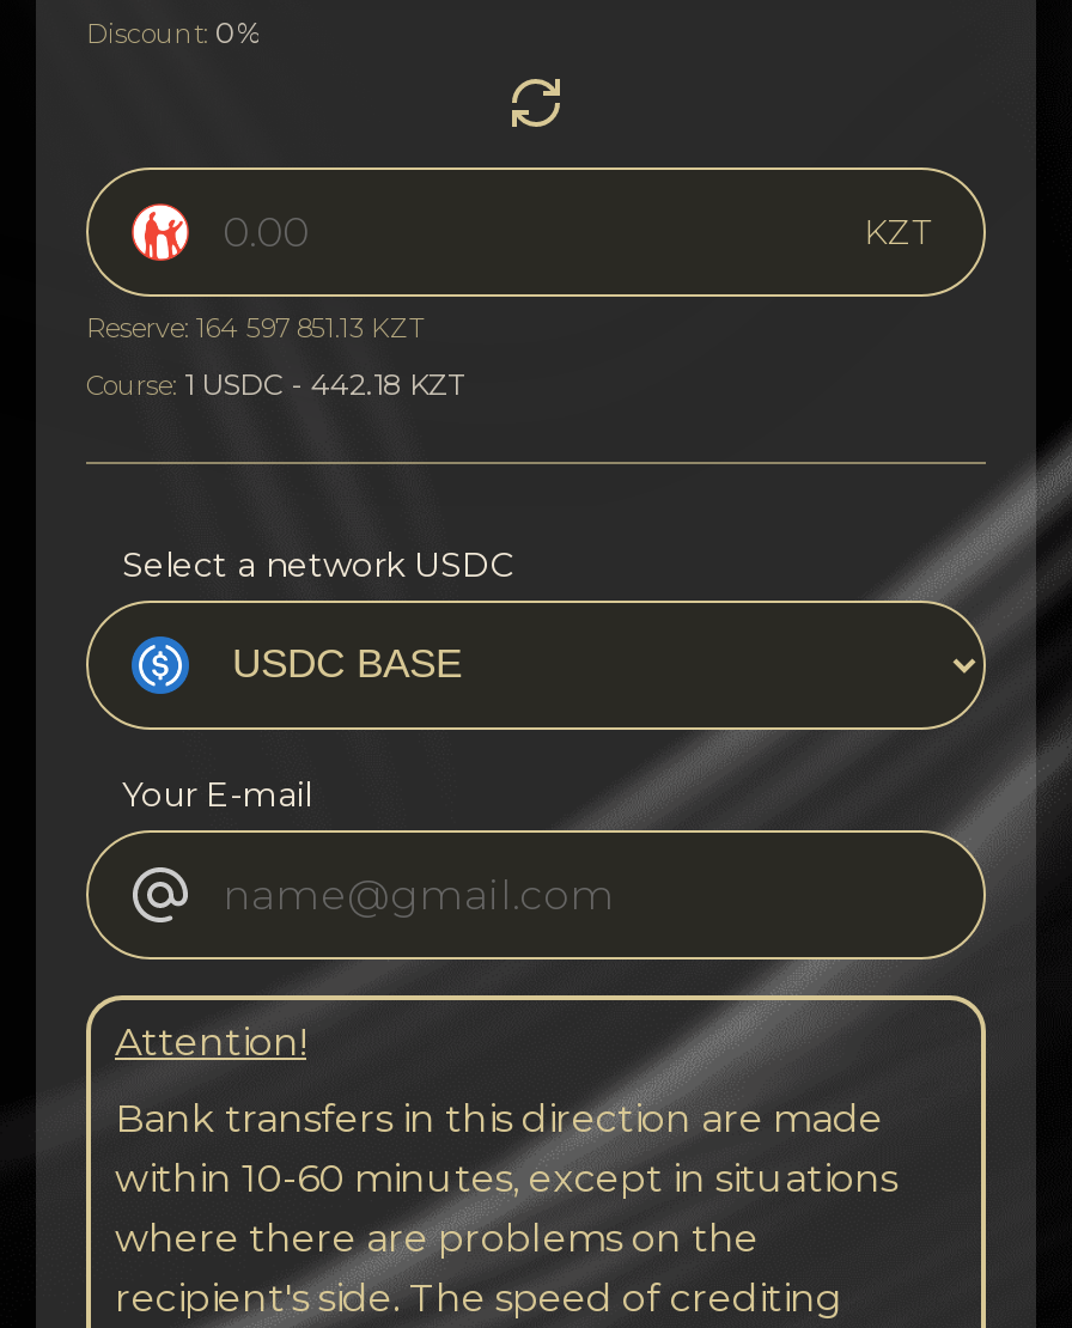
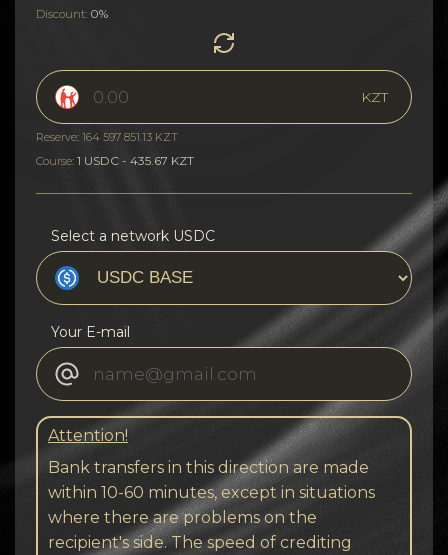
[86,366,464,402] Course: 1 USDC - 442.18 KZT -> [36,153,194,168] Course: 1 USDC - 435.67 KZT

